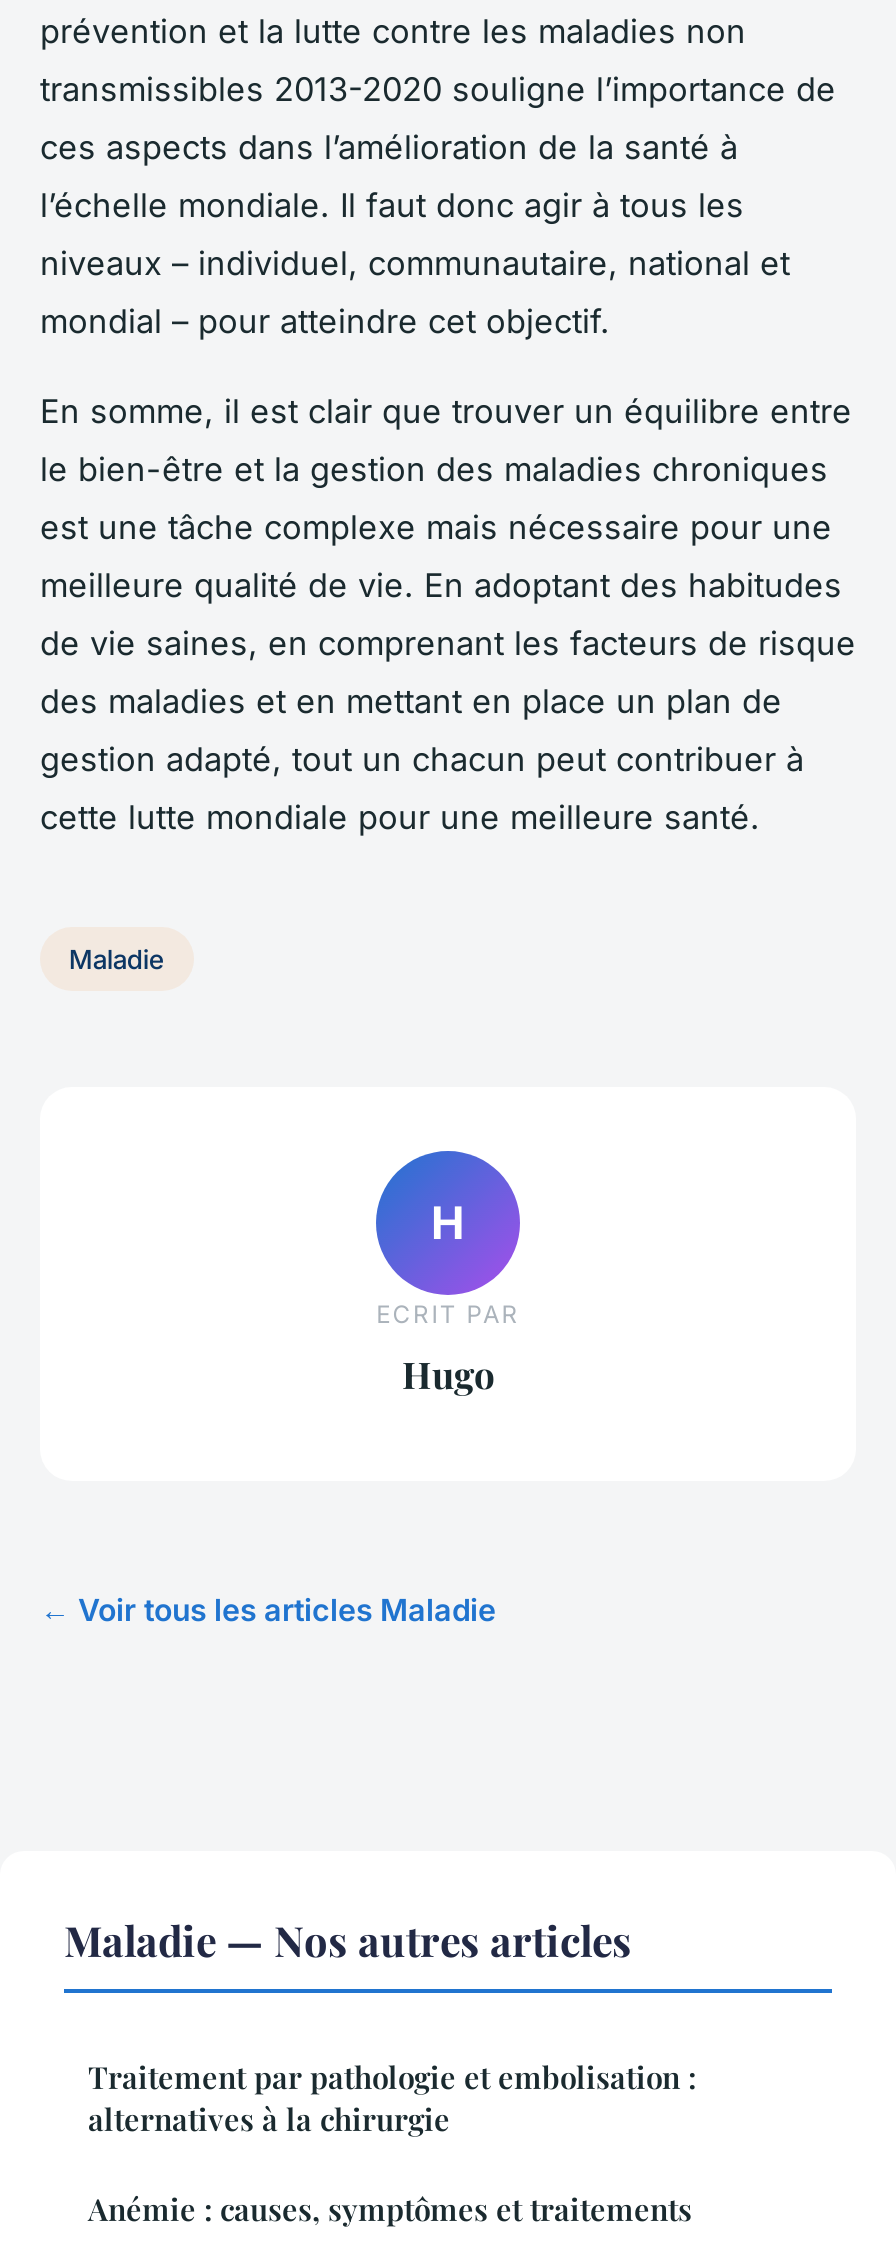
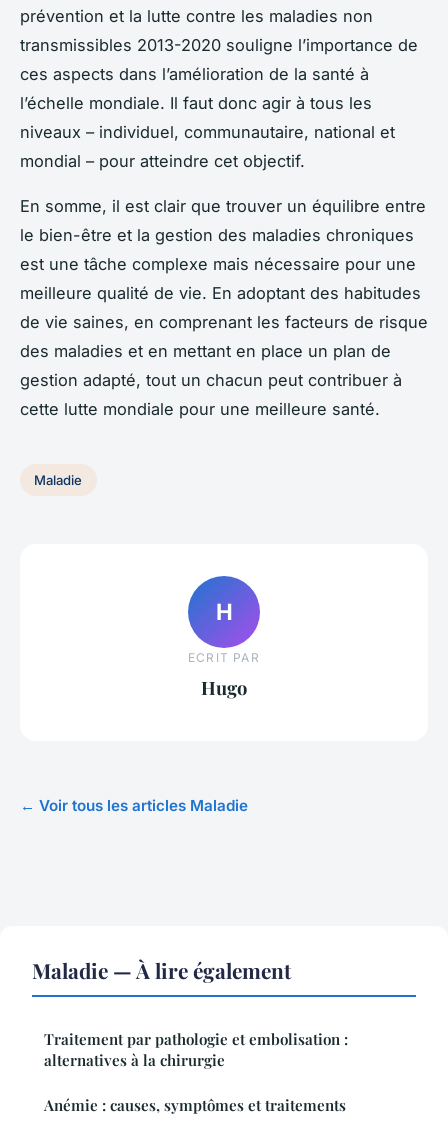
[64,1911,632,1967] Maladie — Nos autres articles -> [32,956,291,984] Maladie — À lire également

